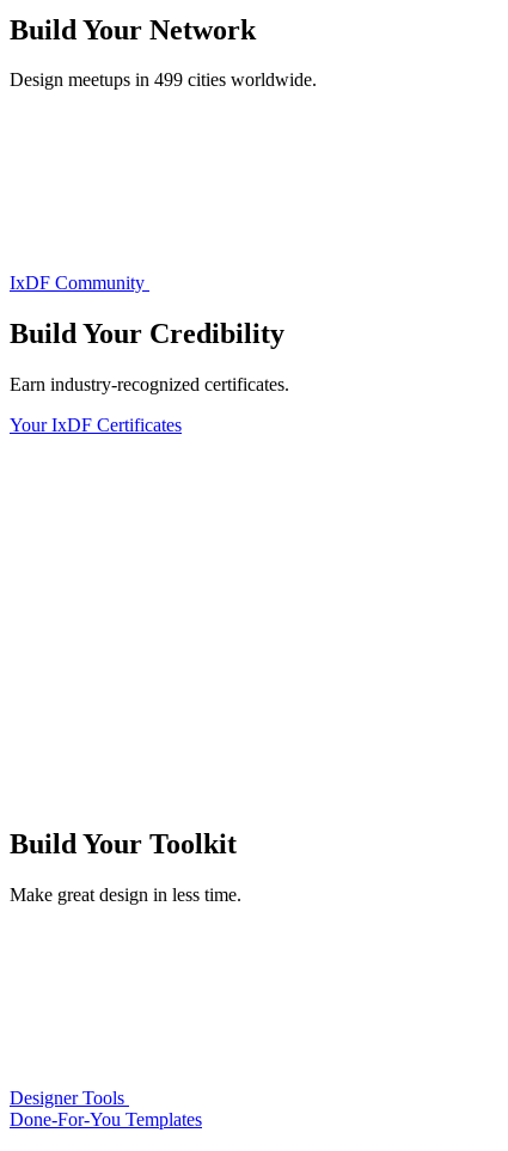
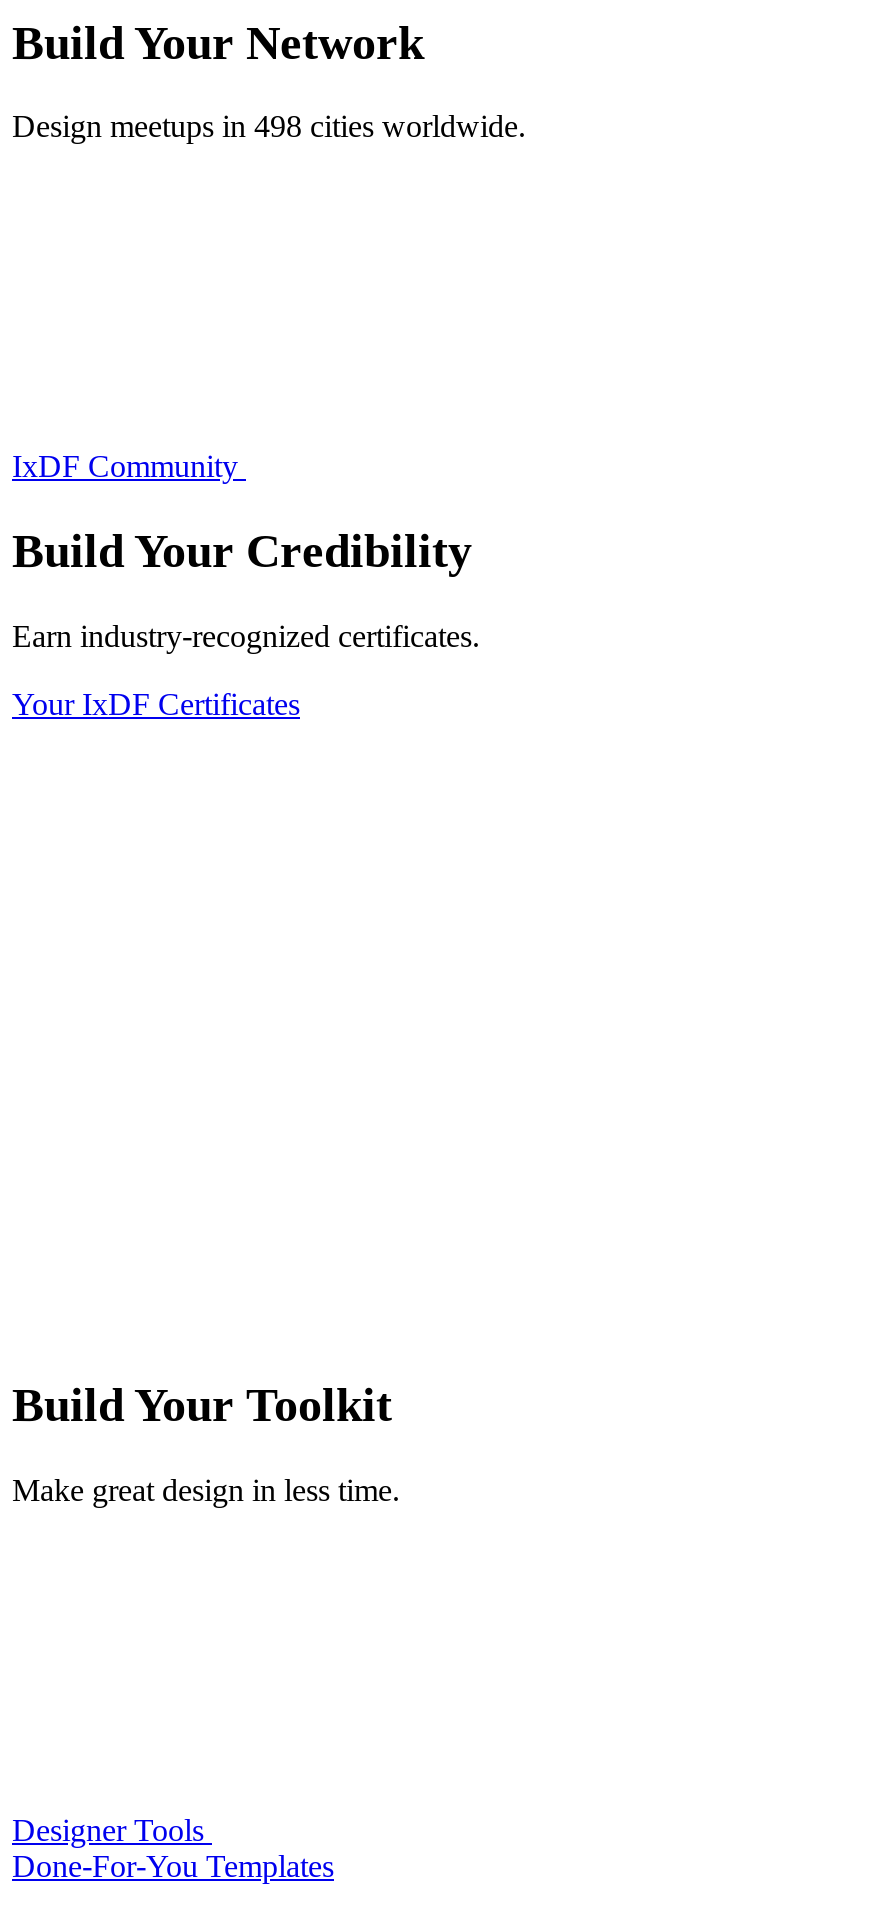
[10,70,317,90] Design meetups in 499 cities worldwide. -> [12,110,526,144] Design meetups in 498 cities worldwide.

